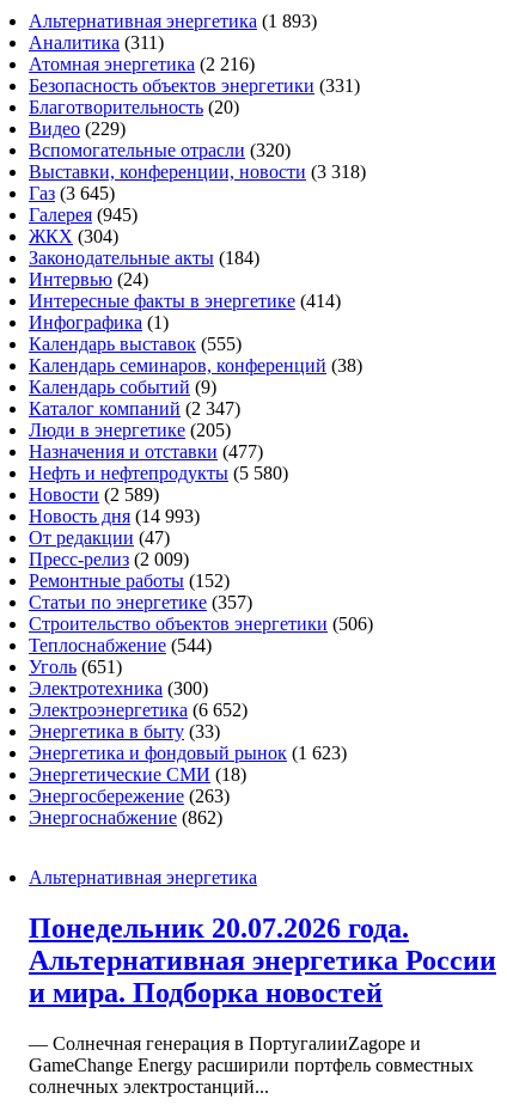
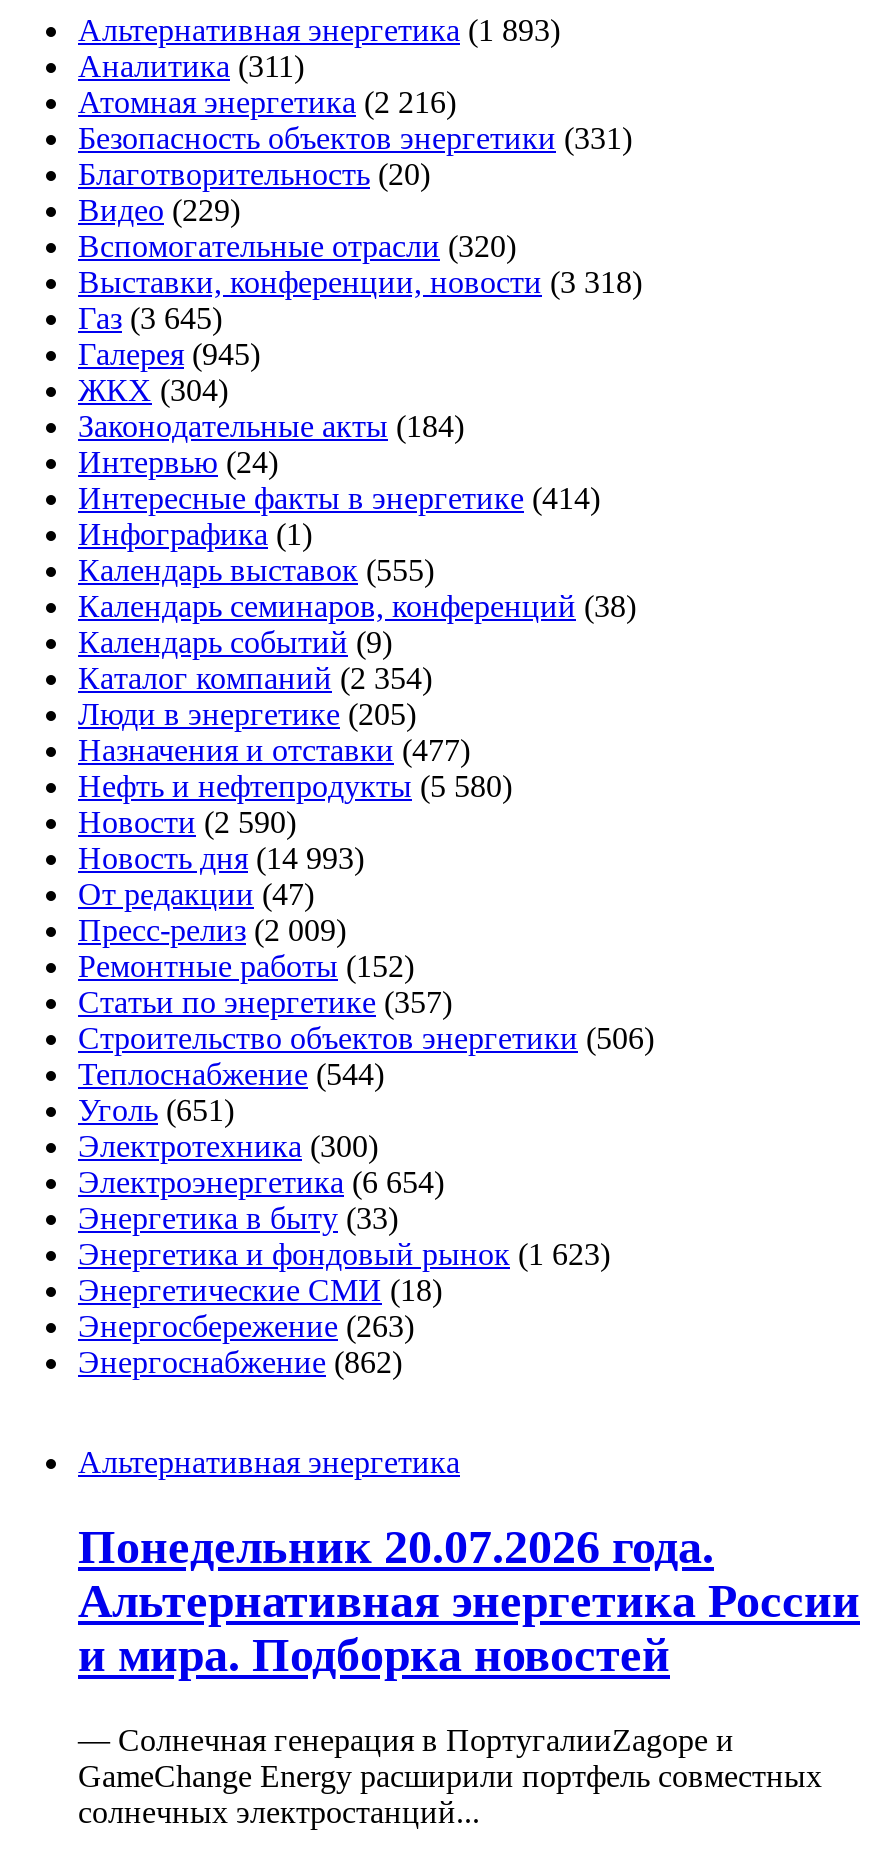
[29,398,240,419] Каталог компаний (2 347) -> [78,661,432,695] Каталог компаний (2 354)
[29,485,159,505] Новости (2 589) -> [78,805,296,839] Новости (2 590)
[29,700,248,720] Электроэнергетика (6 652) -> [78,1165,444,1199] Электроэнергетика (6 654)

